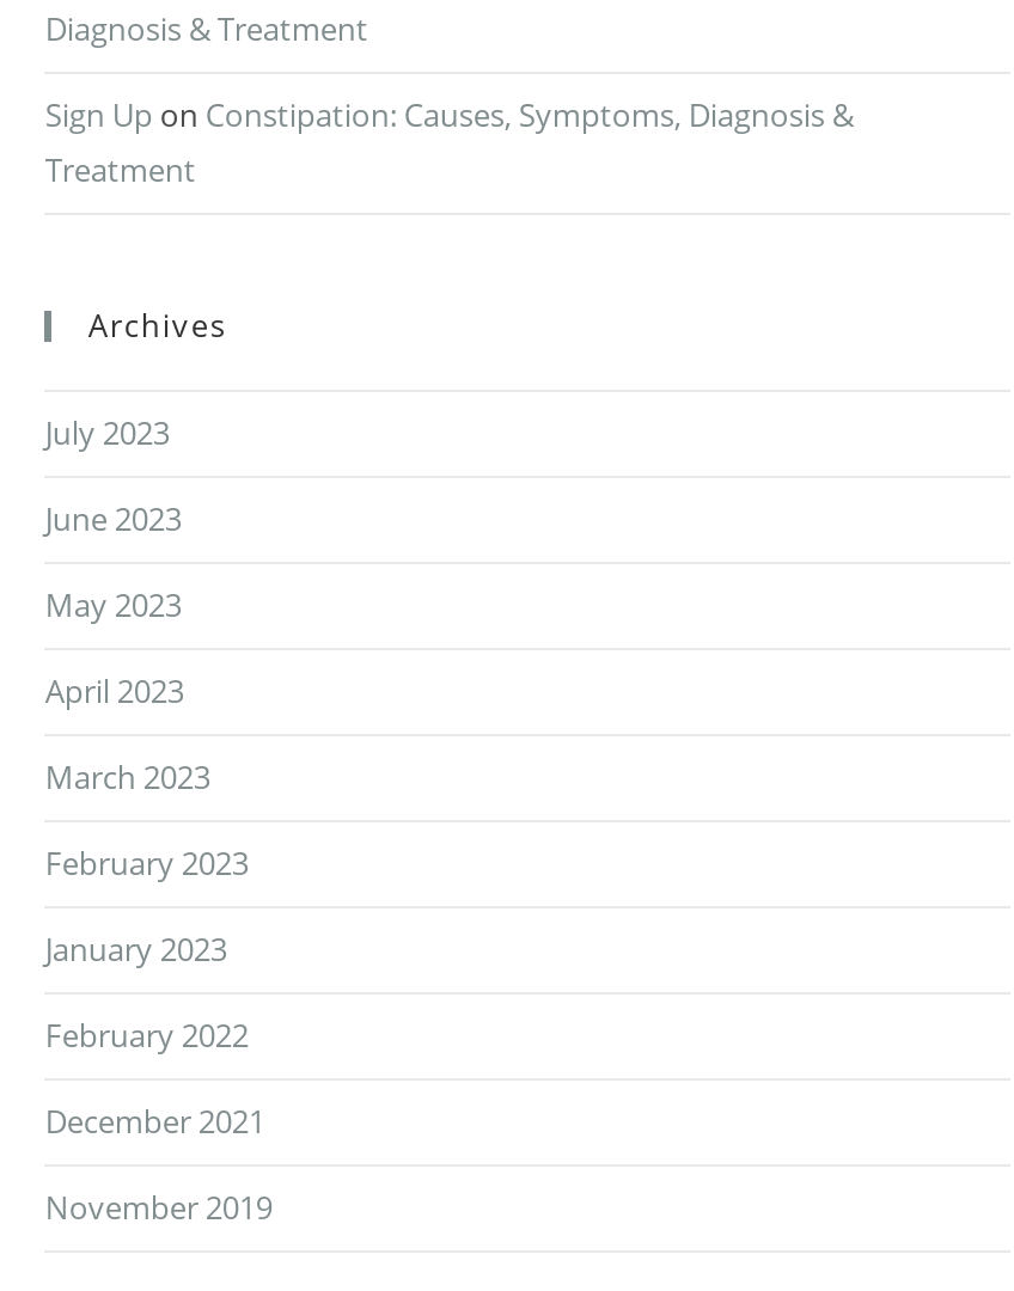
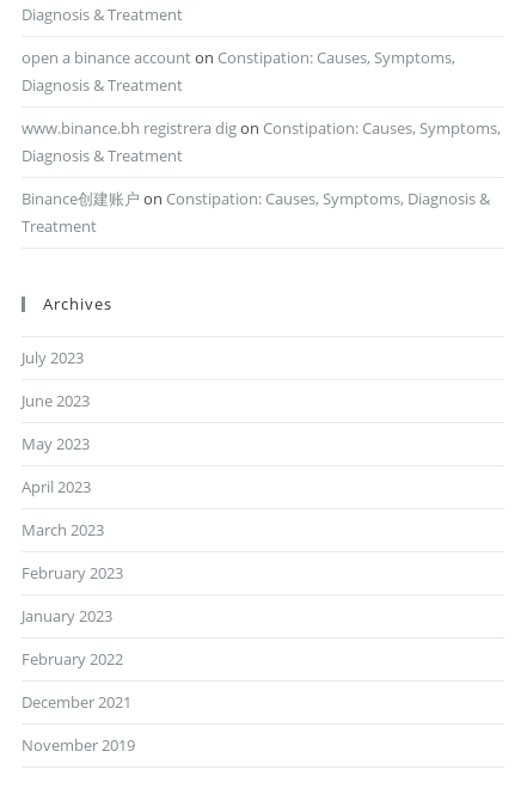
[45,93,854,136] Sign Up on Constipation: Causes, Symptoms, Diagnosis & -> [22,47,501,209] open a binance account on Constipation: Causes, Symptoms, | Diagnosis & Treatment | www.binance.bh registrera dig on Constipation: Causes, Symptoms, | Diagnosis & Treatment | Binance创建账户on Constipation: Causes, Symptoms, Diagnosis &

